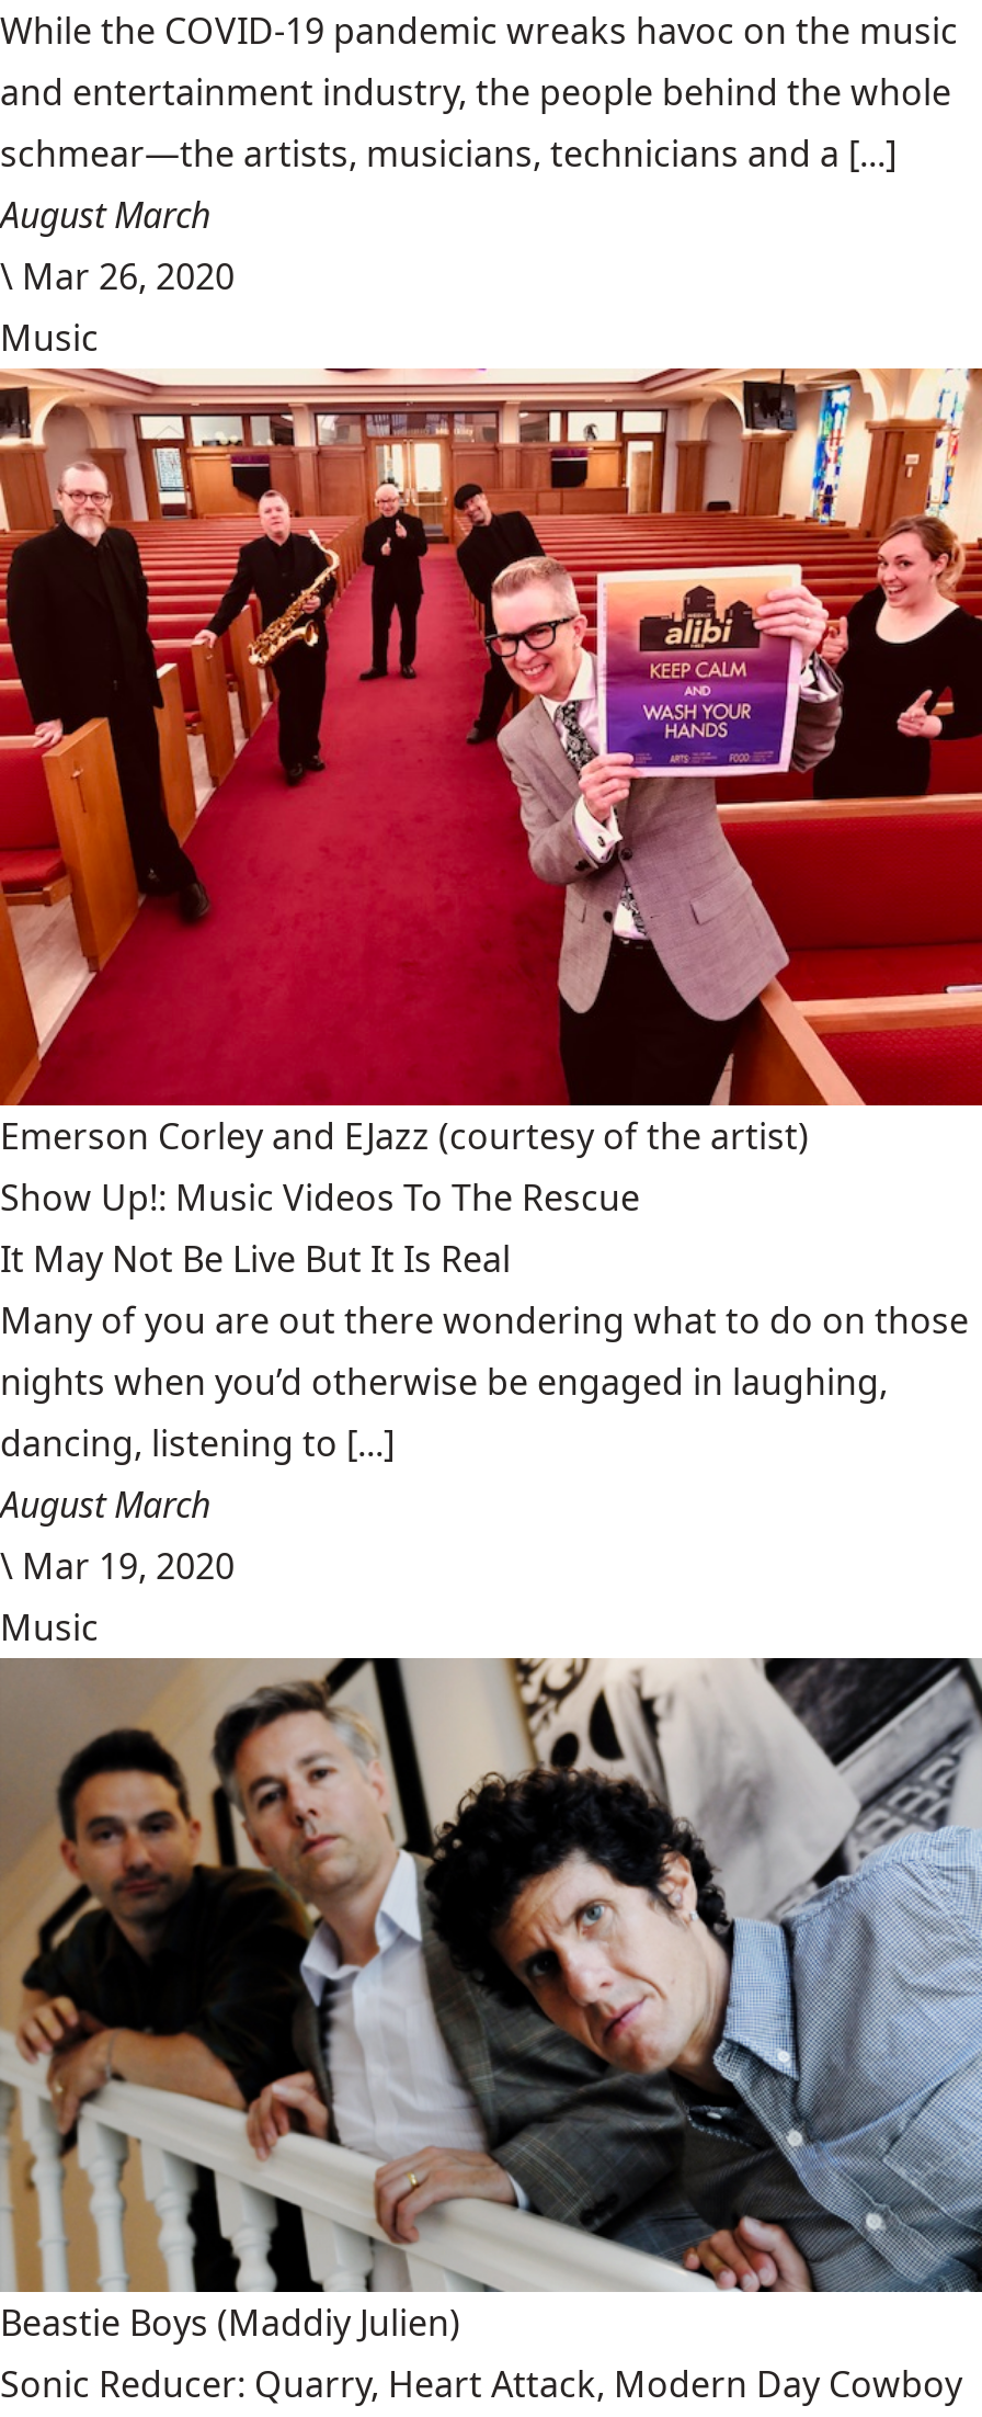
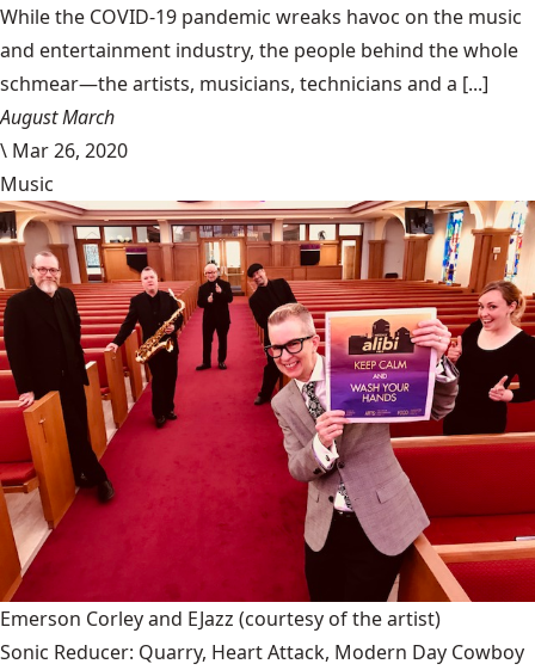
[0,1173,969,1652] Show Up!: Music Videos To The Rescue | It May Not Be Live But It Is Real | Many of you are out there wondering what to do on those | nights when you’d otherwise be engaged in laughing, | dancing, listening to [...] | August March | \ Mar 19, 2020 | Music -> none
[0,1656,975,2347] [image] | Beastie Boys (Maddiy Julien) -> none

